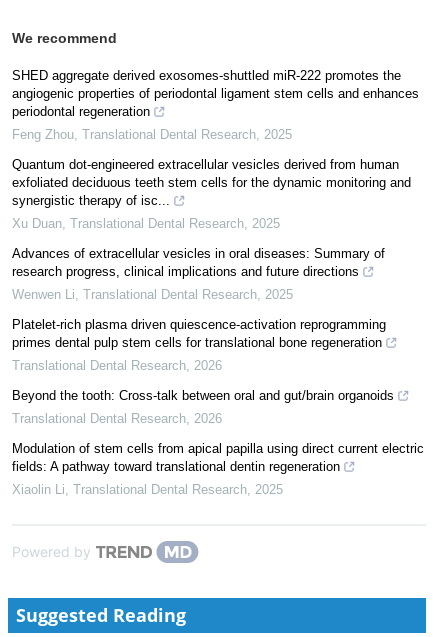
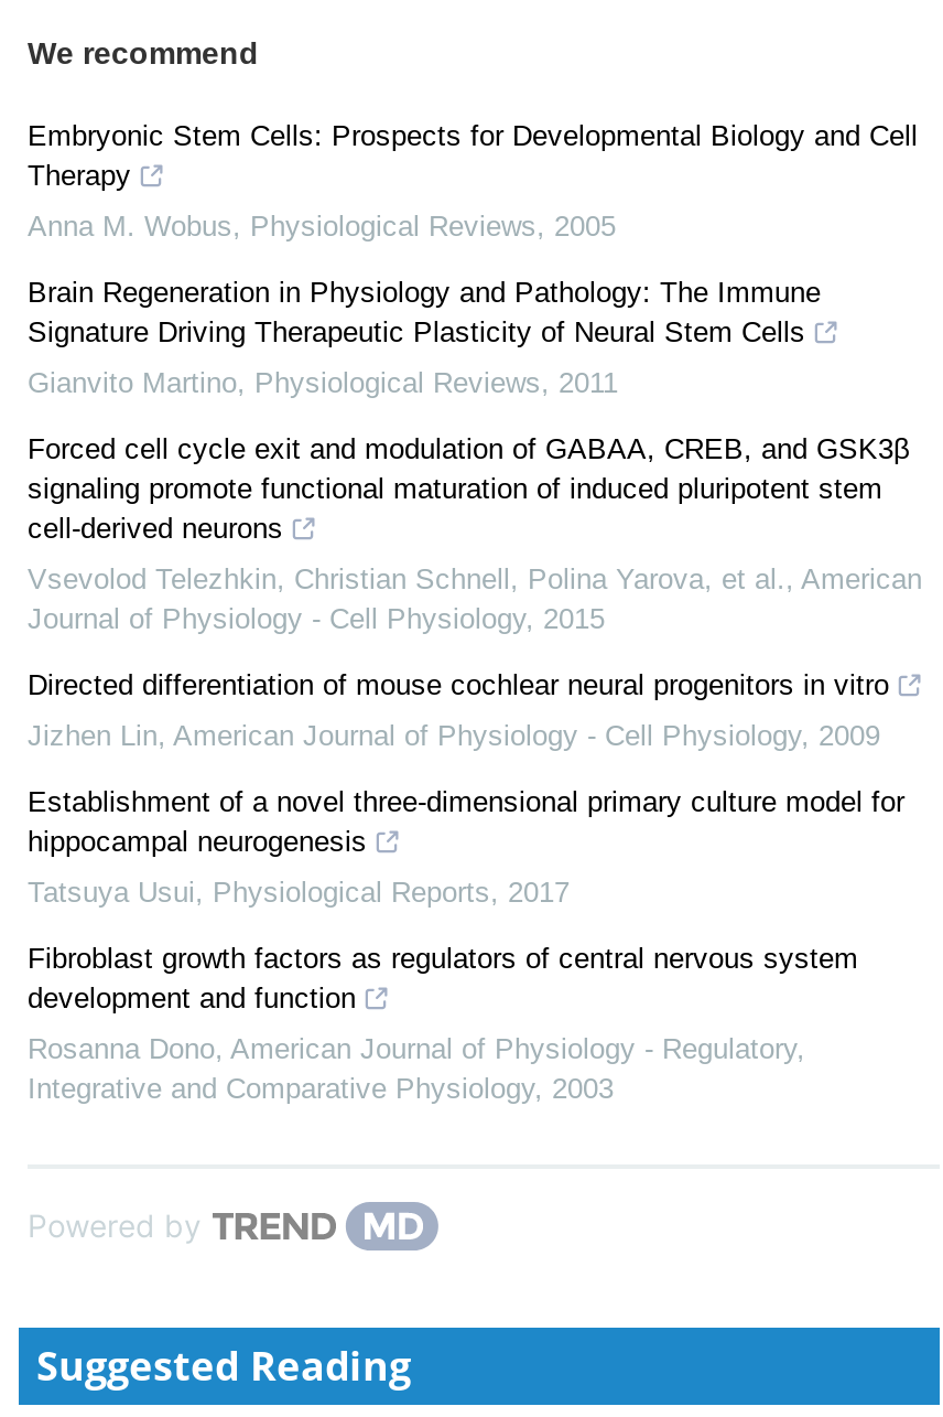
[12,68,419,119] SHED aggregate derived exosomes-shuttled miR-222 promotes the | angiogenic properties of periodontal ligament stem cells and enhances | periodontal regeneration -> [28,119,918,192] Embryonic Stem Cells: Prospects for Developmental Biology and Cell | Therapy
[12,127,292,142] Feng Zhou, Translational Dental Research, 2025 -> [28,209,616,242] Anna M. Wobus, Physiological Reviews, 2005
[12,157,411,208] Quantum dot-engineered extracellular vesicles derived from human | exfoliated deciduous teeth stem cells for the dynamic monitoring and | synergistic therapy of isc... -> [28,275,821,348] Brain Regeneration in Physiology and Pathology: The Immune | Signature Driving Therapeutic Plasticity of Neural Stem Cells
[12,216,280,231] Xu Duan, Translational Dental Research, 2025 -> [28,366,618,399] Gianvito Martino, Physiological Reviews, 2011
[12,246,385,279] Advances of extracellular vesicles in oral diseases: Summary of | research progress, clinical implications and future directions -> [28,432,909,545] Forced cell cycle exit and modulation of GABAA, CREB, and GSK3β | signaling promote functional maturation of induced pluripotent stem | cell-derived neurons
[12,287,293,302] Wenwen Li, Translational Dental Research, 2025 -> [28,562,922,635] Vsevolod Telezhkin, Christian Schnell, Polina Yarova, et al., American | Journal of Physiology - Cell Physiology, 2015
[12,317,386,350] Platelet-rich plasma driven quiescence-activation reprogramming | primes dental pulp stem cells for translational bone regeneration -> [28,668,889,701] Directed differentiation of mouse cochlear neural progenitors in vitro
[12,358,222,373] Translational Dental Research, 2026 -> [28,719,880,752] Jizhen Lin, American Journal of Physiology - Cell Physiology, 2009
[12,388,394,403] Beyond the tooth: Cross-talk between oral and gut/brain organoids -> [28,785,904,858] Establishment of a novel three-dimensional primary culture model for | hippocampal neurogenesis
[12,411,222,426] Translational Dental Research, 2026 -> [28,875,570,908] Tatsuya Usui, Physiological Reports, 2017
[12,441,424,474] Modulation of stem cells from apical papilla using direct current electric | fields: A pathway toward translational dentin regeneration -> [28,942,858,1014] Fibroblast growth factors as regulators of central nervous system | development and function
[12,482,283,497] Xiaolin Li, Translational Dental Research, 2025 -> [28,1032,805,1105] Rosanna Dono, American Journal of Physiology - Regulatory, | Integrative and Comparative Physiology, 2003

